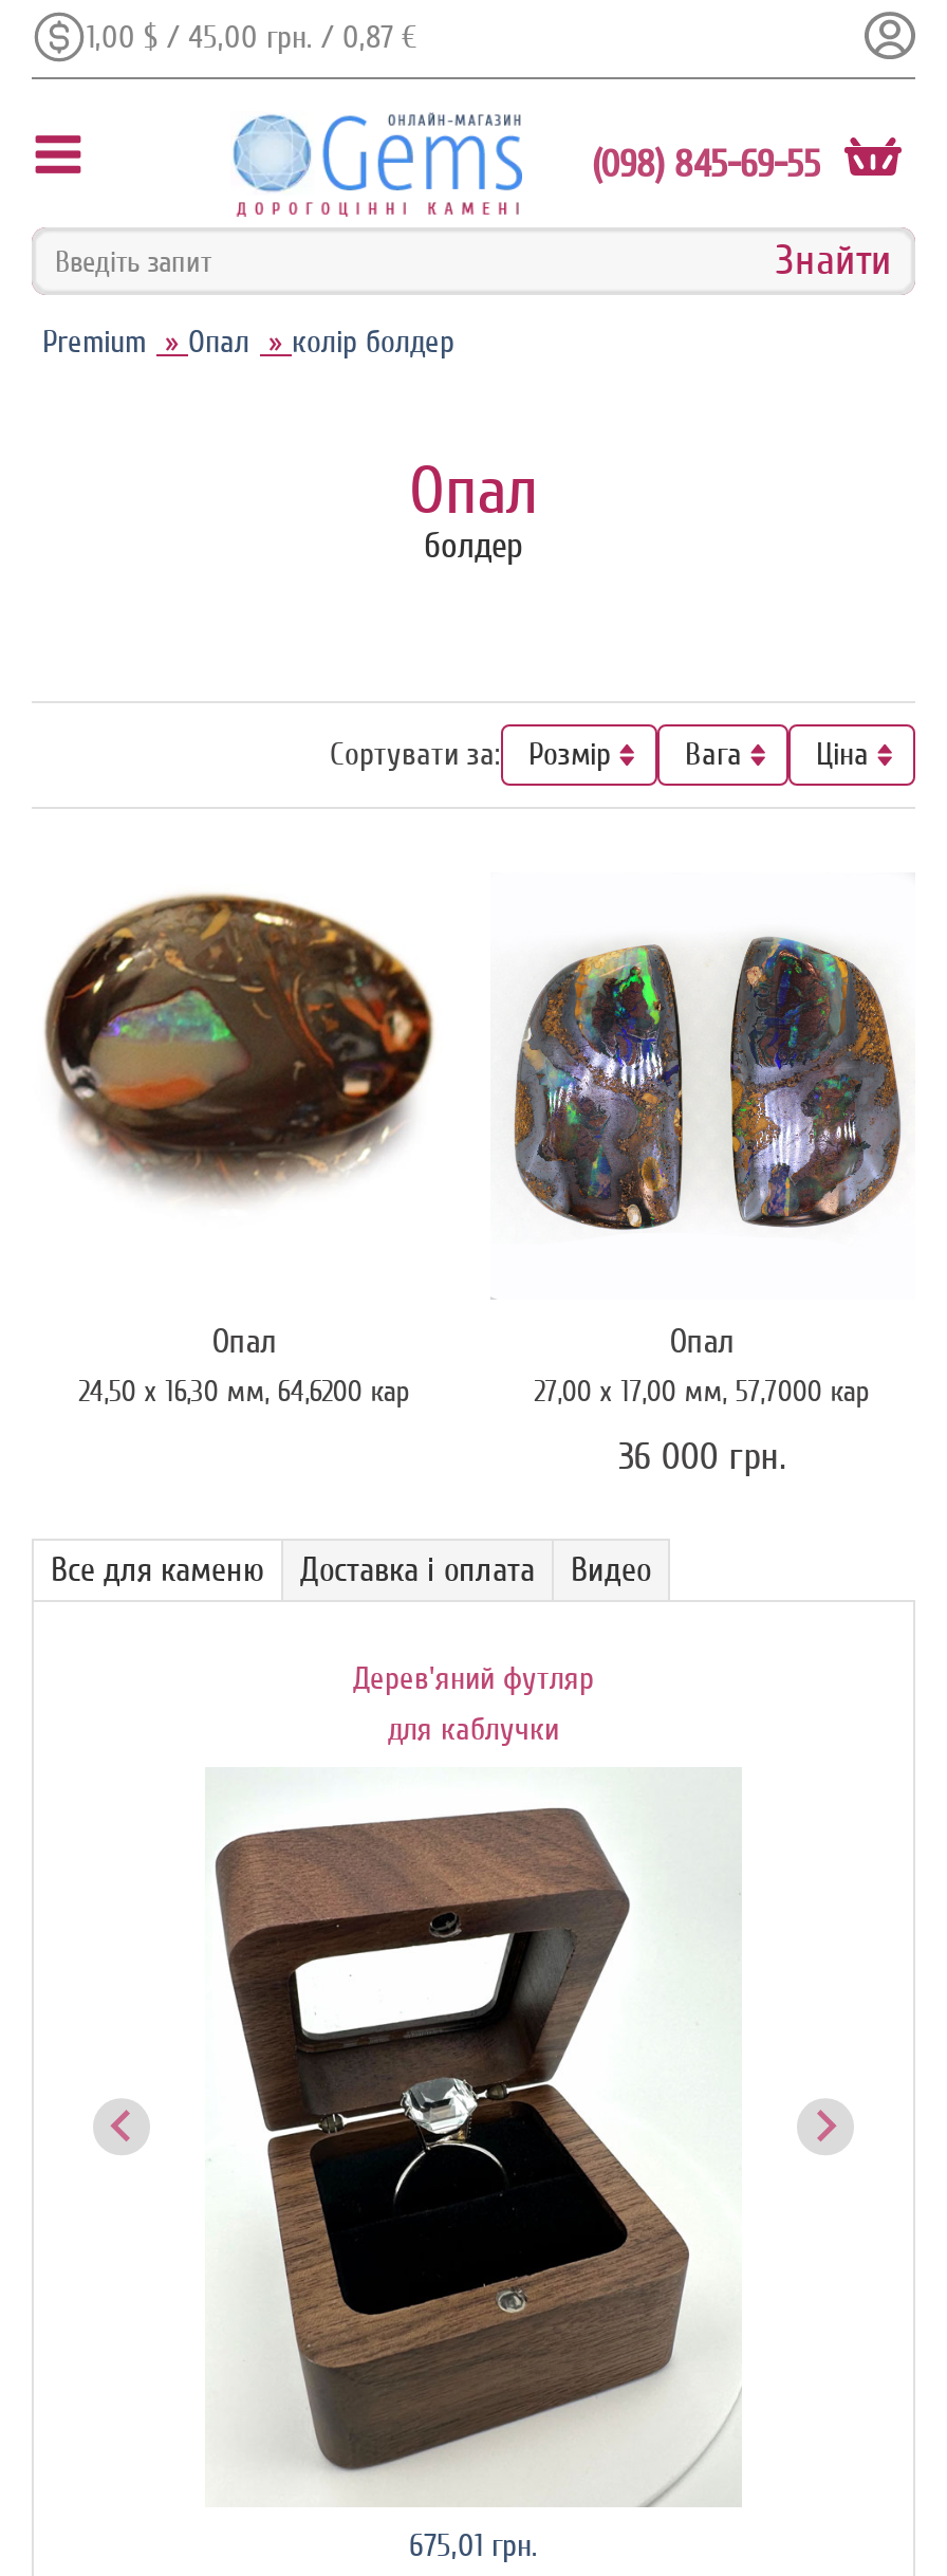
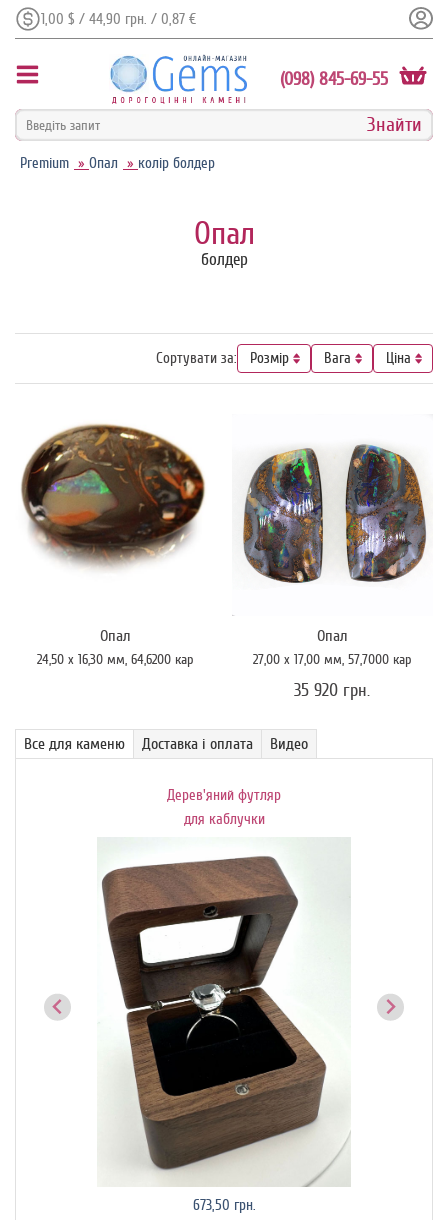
[87,19,416,55] 1,00 $ / 45,00 грн. / 0,87 € -> [41,10,196,27] 1,00 $ / 44,90 грн. / 0,87 €
[619,1434,786,1476] 36 000 грн. -> [294,679,370,699] 35 920 грн.
[409,2528,538,2564] 675,01 грн. -> [192,1197,255,1214] 673,50 грн.

